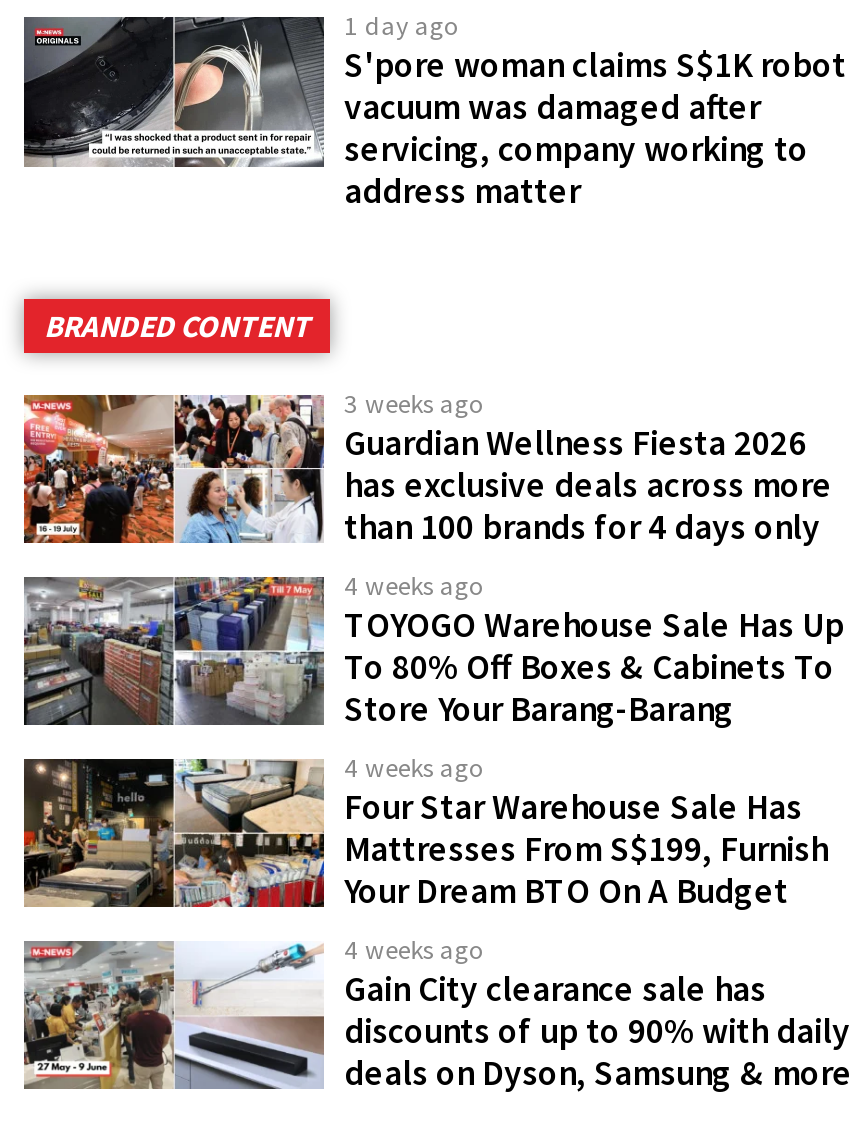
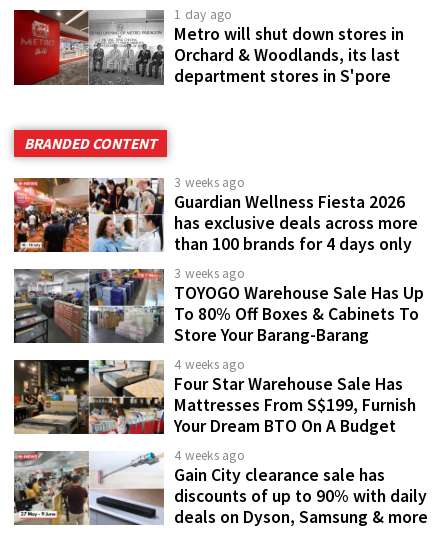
[22,15,846,213] [image] | S'pore woman claims S$1K robot | vacuum was damaged after | servicing, company working to | address matter -> [14,9,404,87] [image] | Metro will shut down stores in | Orchard & Woodlands, its last | department stores in S'pore
[344,569,486,603] 4 weeks ago -> [174,265,245,282] 3 weeks ago

